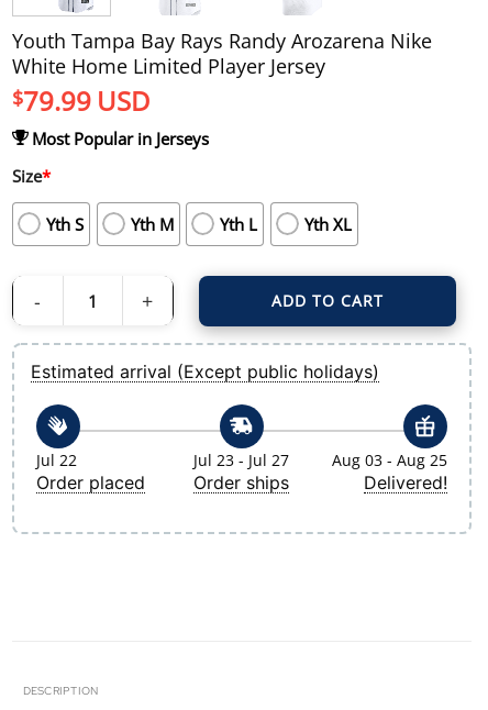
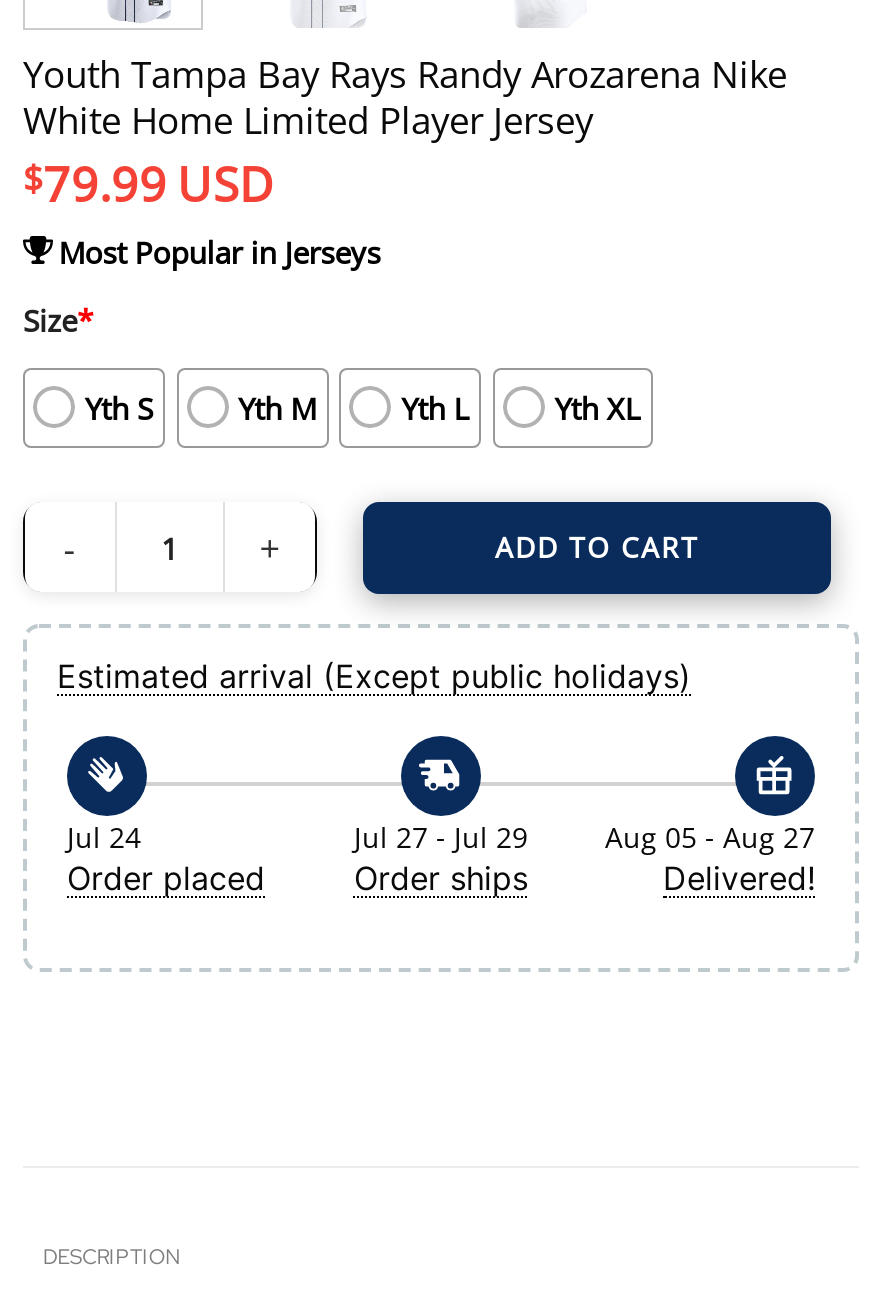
[36,449,77,470] Jul 22 -> [67,817,141,855] Jul 24
[194,449,290,470] Jul 23 - Jul 27 -> [354,817,528,855] Jul 27 - Jul 29
[332,449,447,470] Aug 03 - Aug 25 -> [605,817,815,855] Aug 05 - Aug 27

